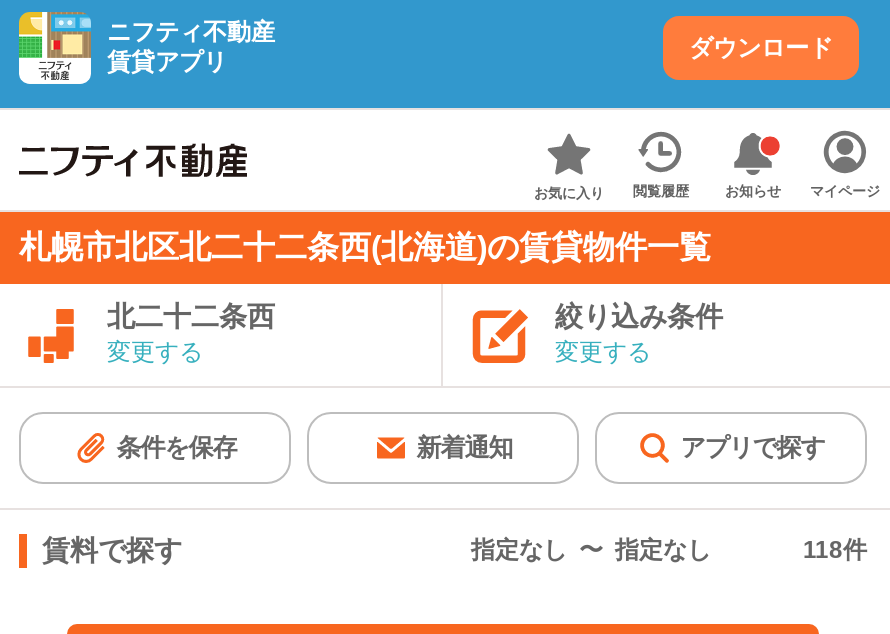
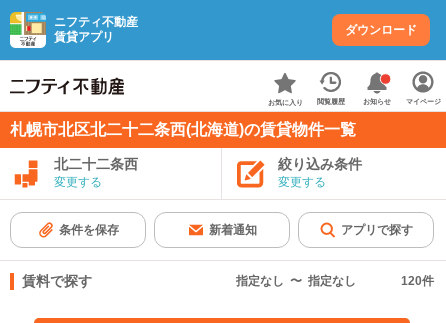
[803,536,867,564] 118件 -> [401,274,434,288] 120件

